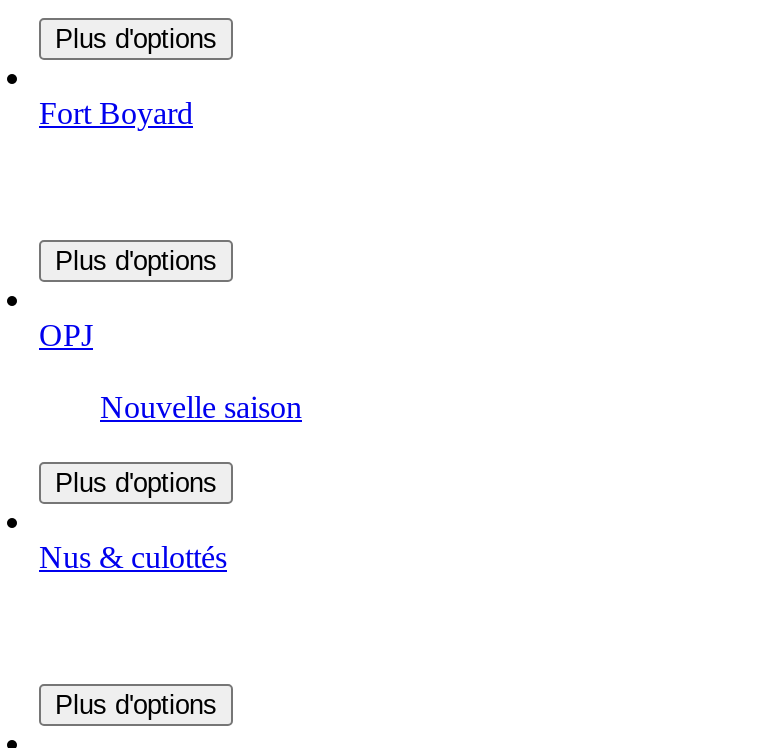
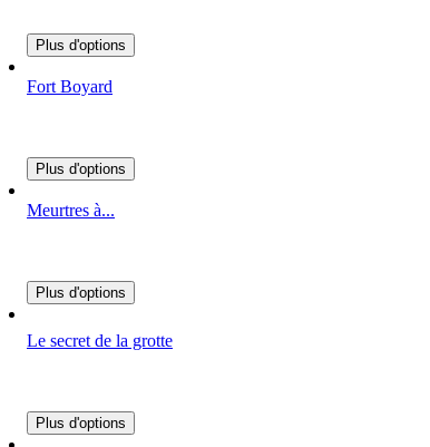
[39,318,302,424] OPJ | Nouvelle saison -> [27,201,115,219] Meurtres à...
[39,540,227,574] Nus & culottés -> [27,331,173,350] Le secret de la grotte

